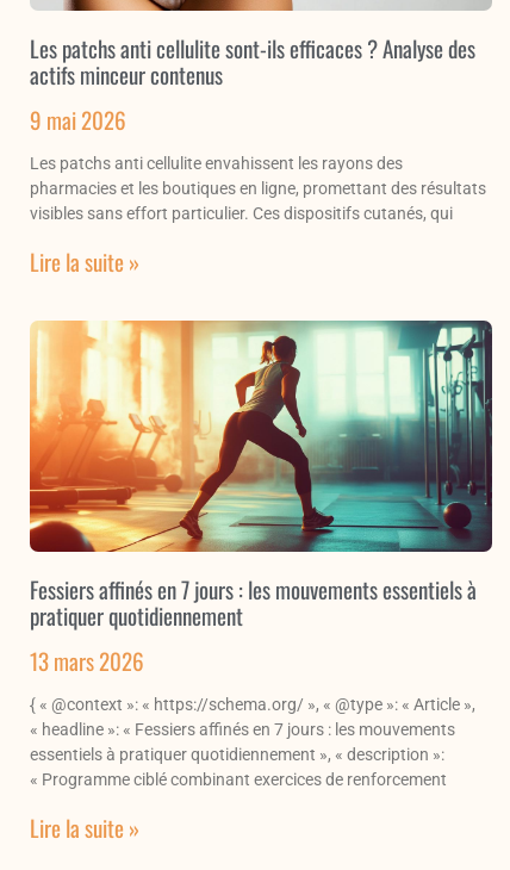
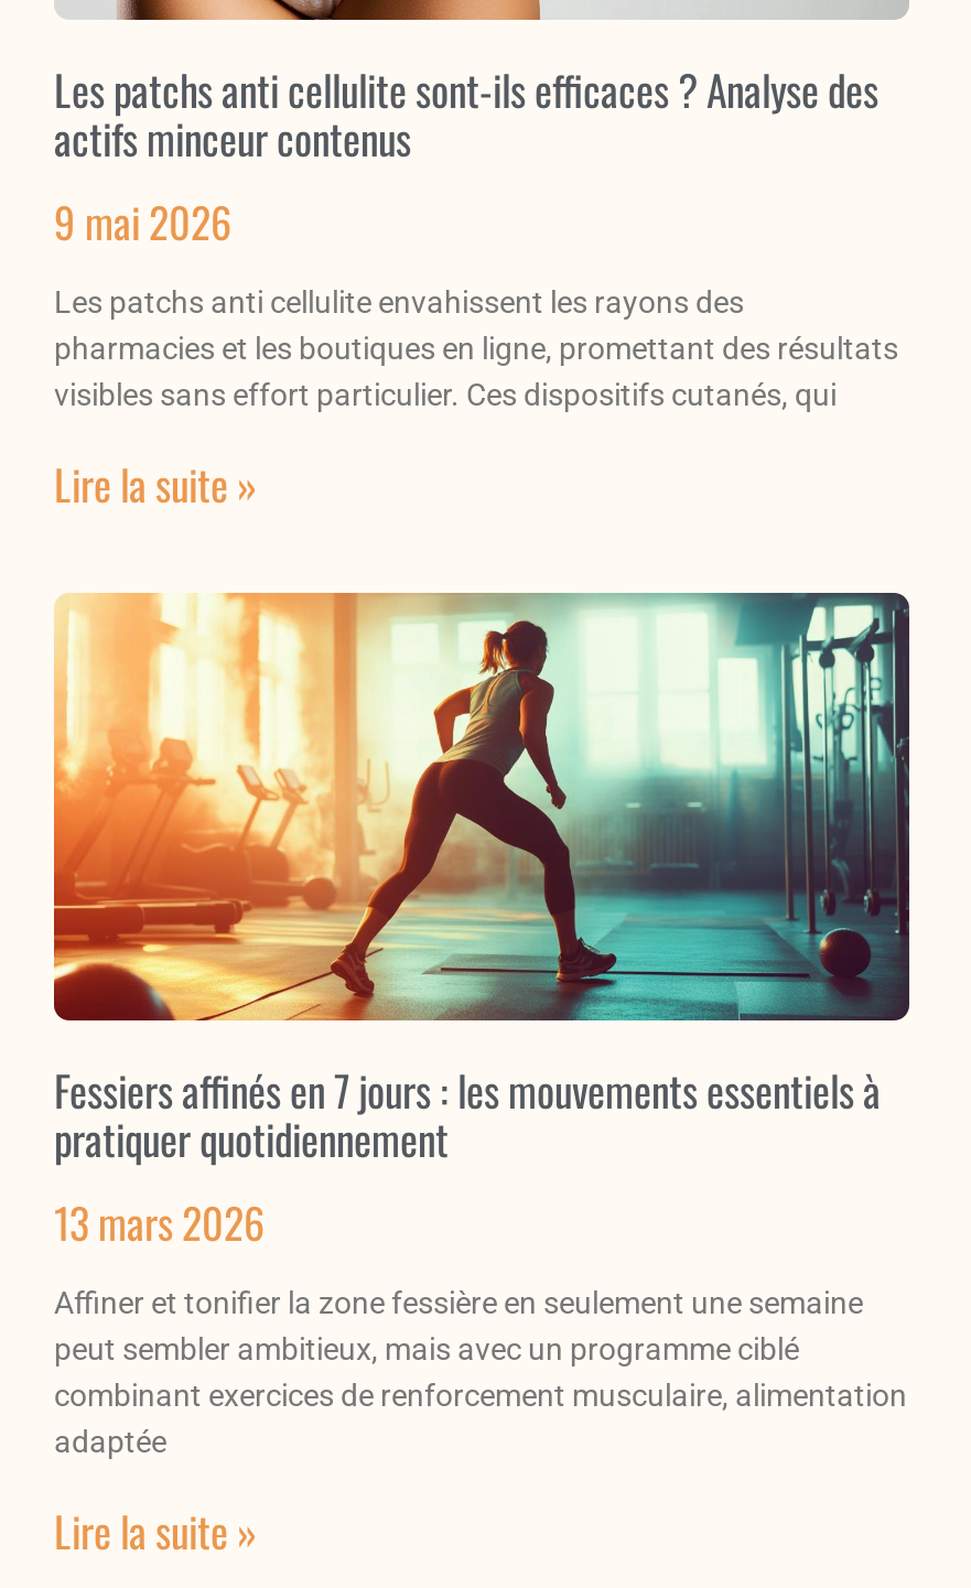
[30,694,475,789] { « @context »: « https://schema.org/ », « @type »: « Article », | « headline »: « Fessiers affinés en 7 jours : les mouvements | essentiels à pratiquer quotidiennement », « description »: | « Programme ciblé combinant exercices de renforcement -> [54,1284,907,1458] Affiner et tonifier la zone fessière en seulement une semaine | peut sembler ambitieux, mais avec un programme ciblé | combinant exercices de renforcement musculaire, alimentation | adaptée

